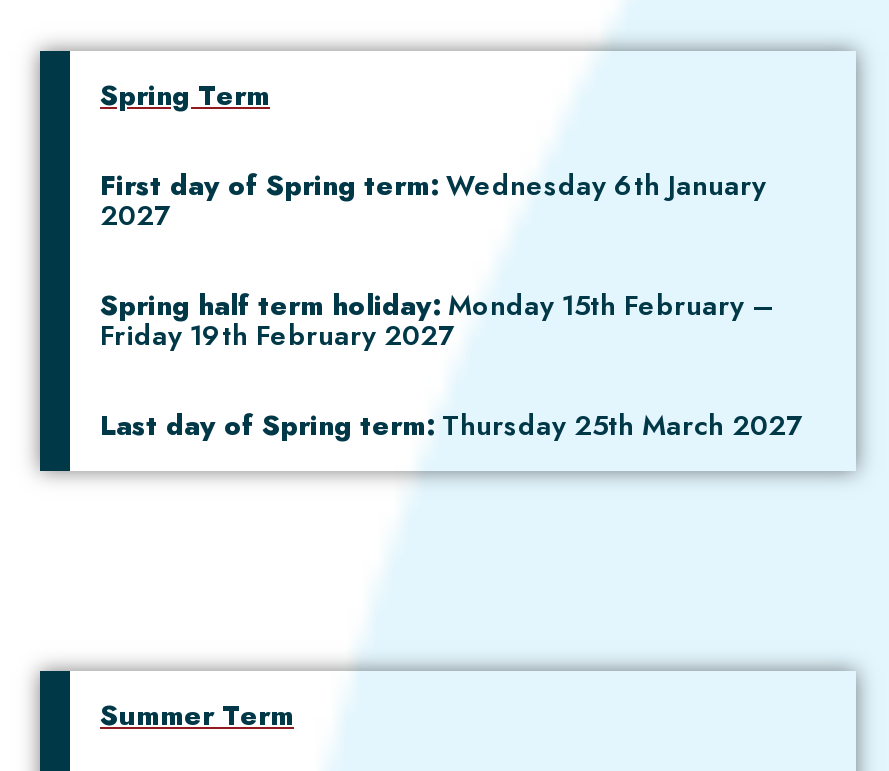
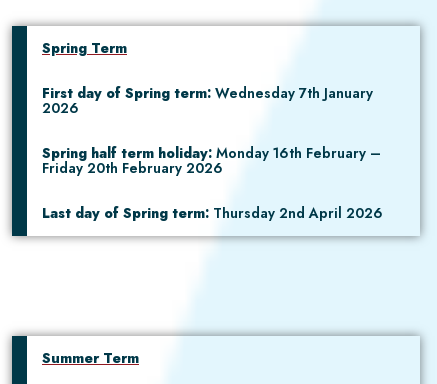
[100,164,766,204] First day of Spring term: Wednesday 6th January -> [42,83,373,103] First day of Spring term: Wednesday 7th January
[100,194,170,234] 2027 -> [42,98,79,118] 2026
[100,284,774,324] Spring half term holiday: Monday 15th February – -> [42,143,381,163] Spring half term holiday: Monday 16th February –
[100,314,454,354] Friday 19th February 2027 -> [42,158,223,178] Friday 20th February 2026
[100,404,802,444] Last day of Spring term: Thursday 25th March 2027 -> [42,203,383,223] Last day of Spring term: Thursday 2nd April 2026

